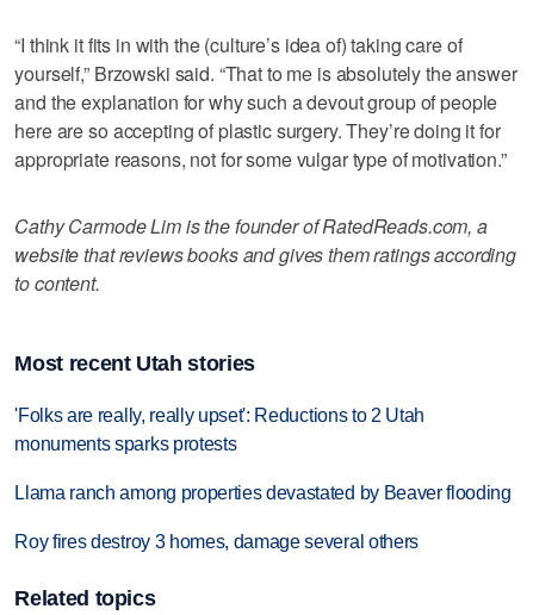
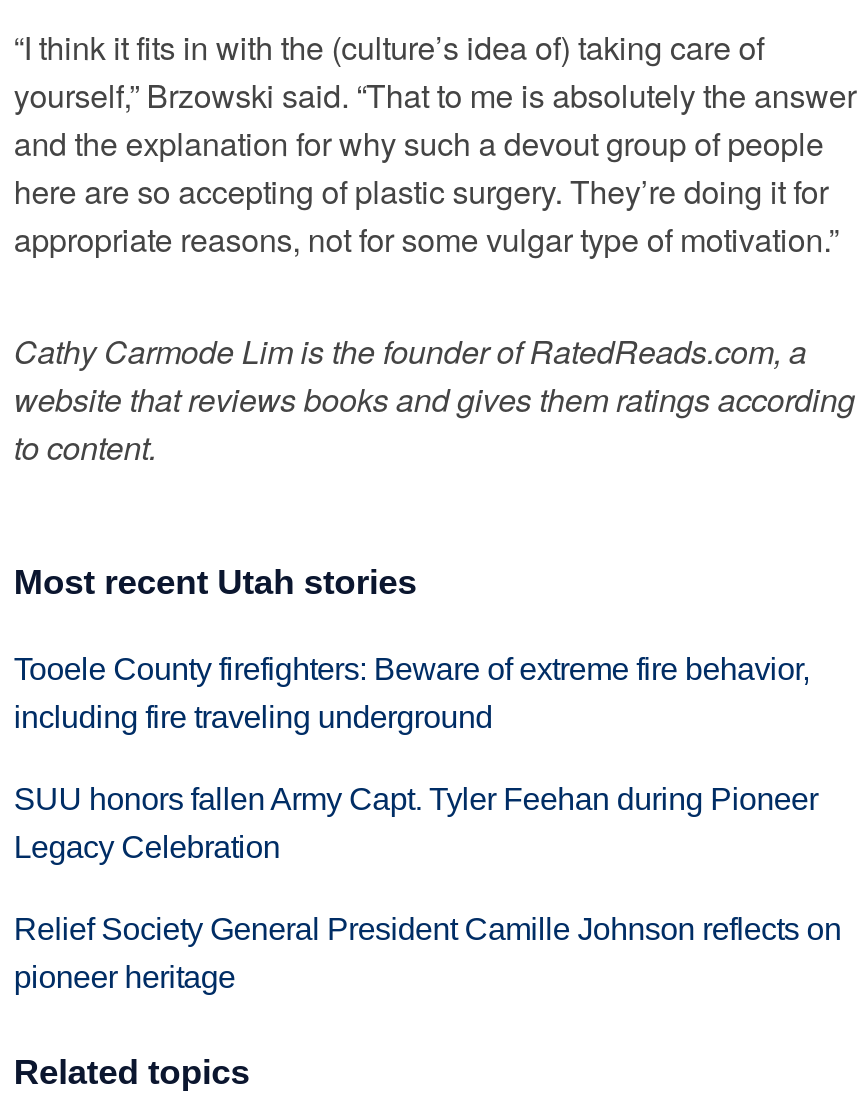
[15,406,425,454] 'Folks are really, really upset': Reductions to 2 Utah | monuments sparks protests -> [14,653,809,735] Tooele County firefighters: Beware of extreme fire behavior, | including fire traveling underground
[15,483,511,503] Llama ranch among properties devastated by Beaver flooding -> [14,782,818,864] SUU honors fallen Army Capt. Tyler Feehan during Pioneer | Legacy Celebration
[15,532,419,552] Roy fires destroy 3 homes, damage several others -> [14,912,841,994] Relief Society General President Camille Johnson reflects on | pioneer heritage

